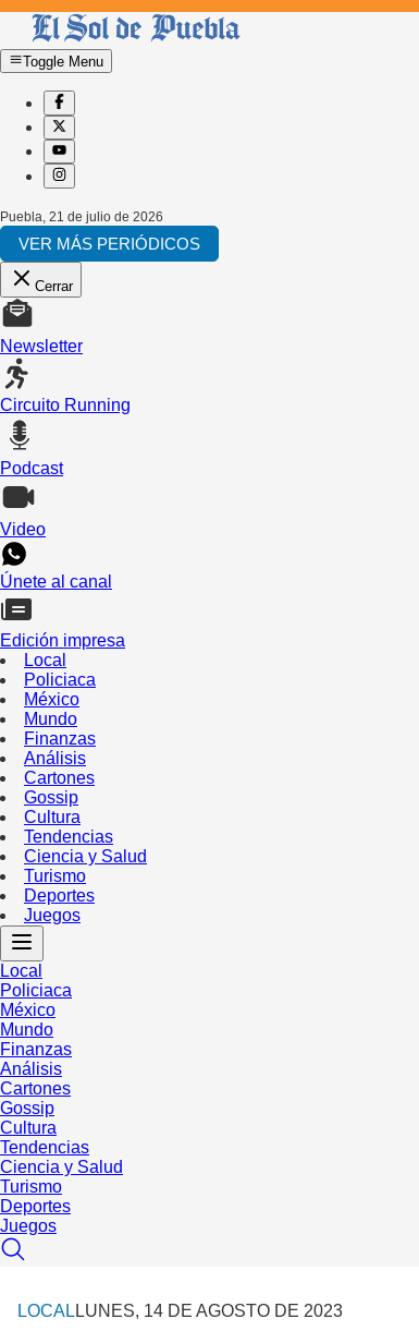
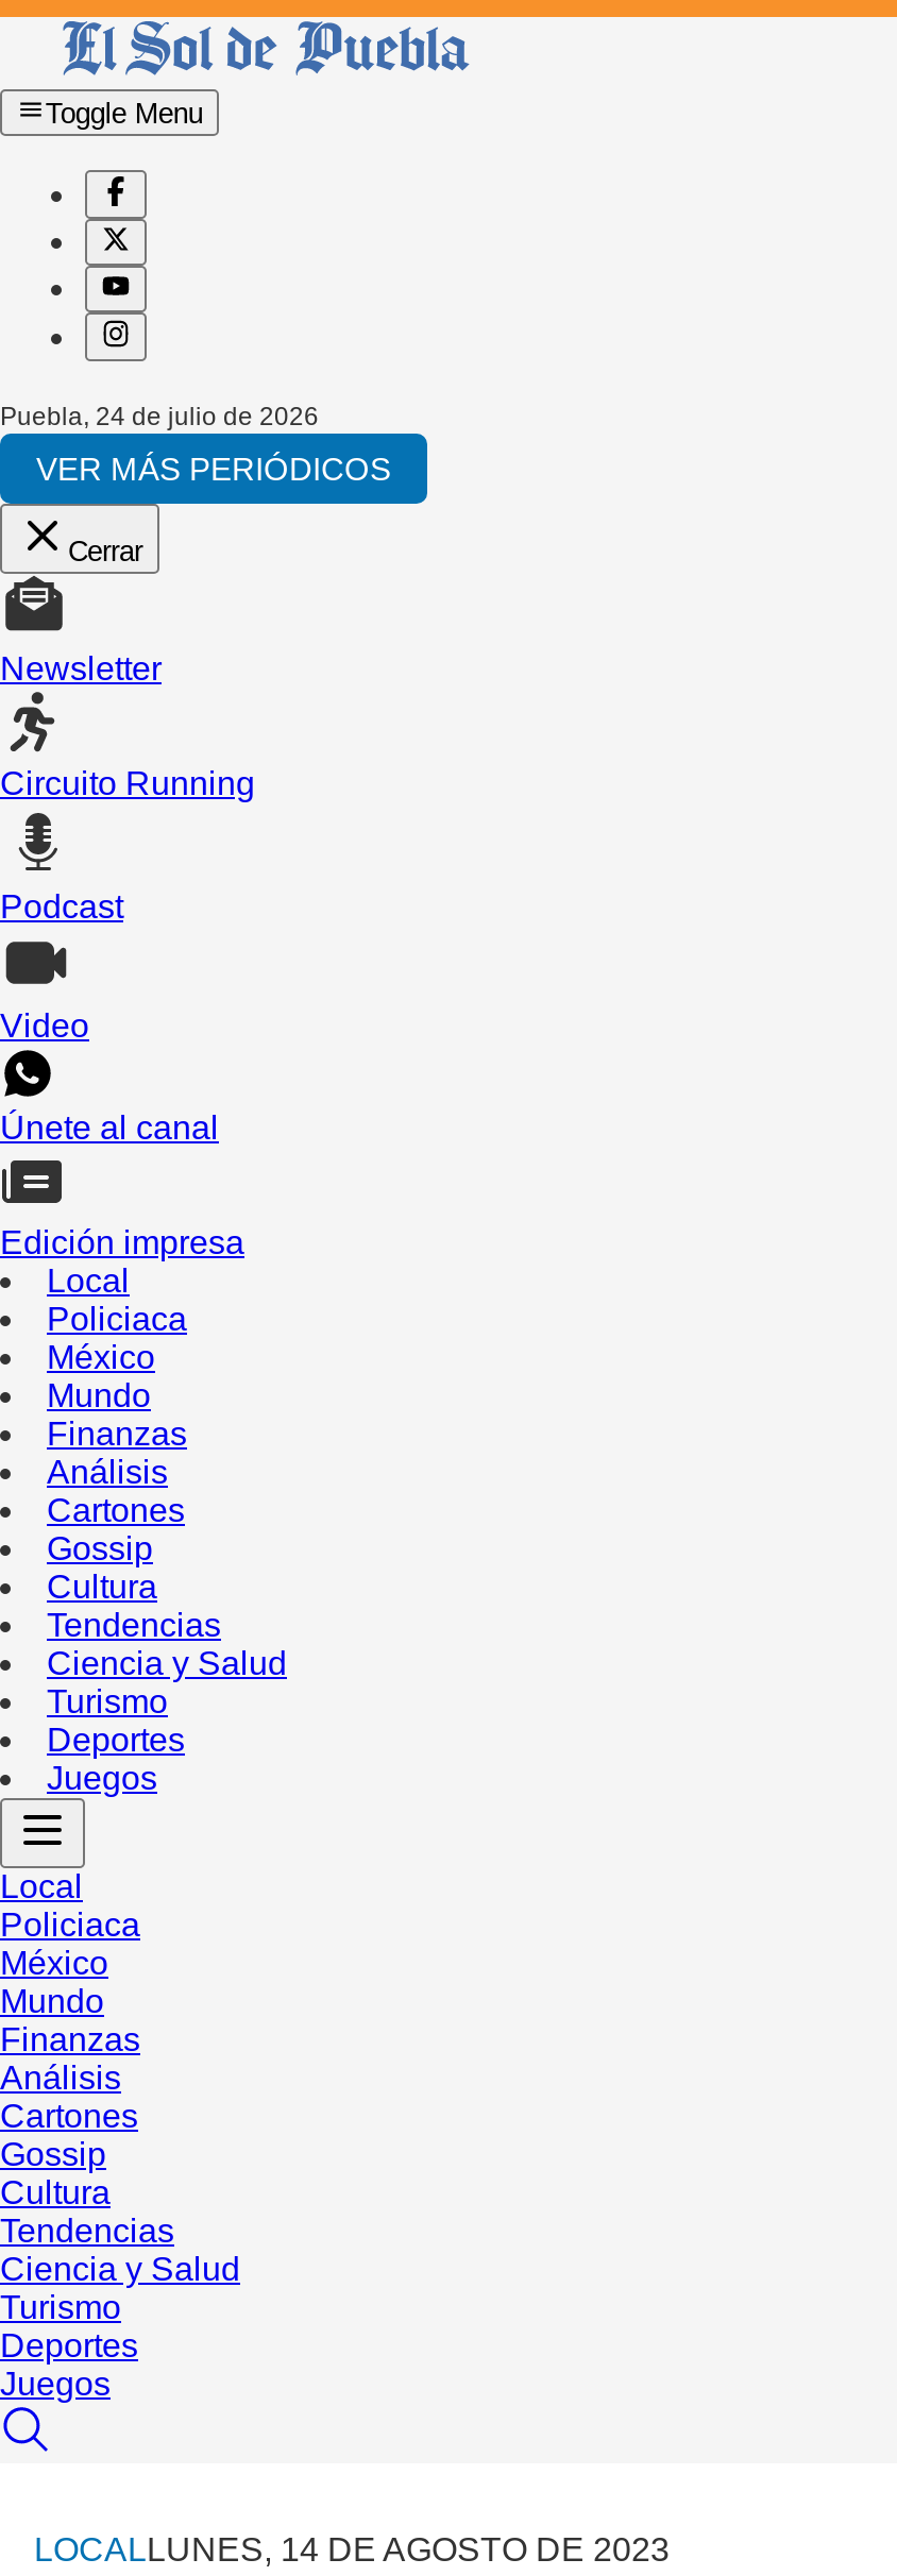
[0,209,163,224] Puebla, 21 de julio de 2026 -> [0,401,319,431] Puebla, 24 de julio de 2026

